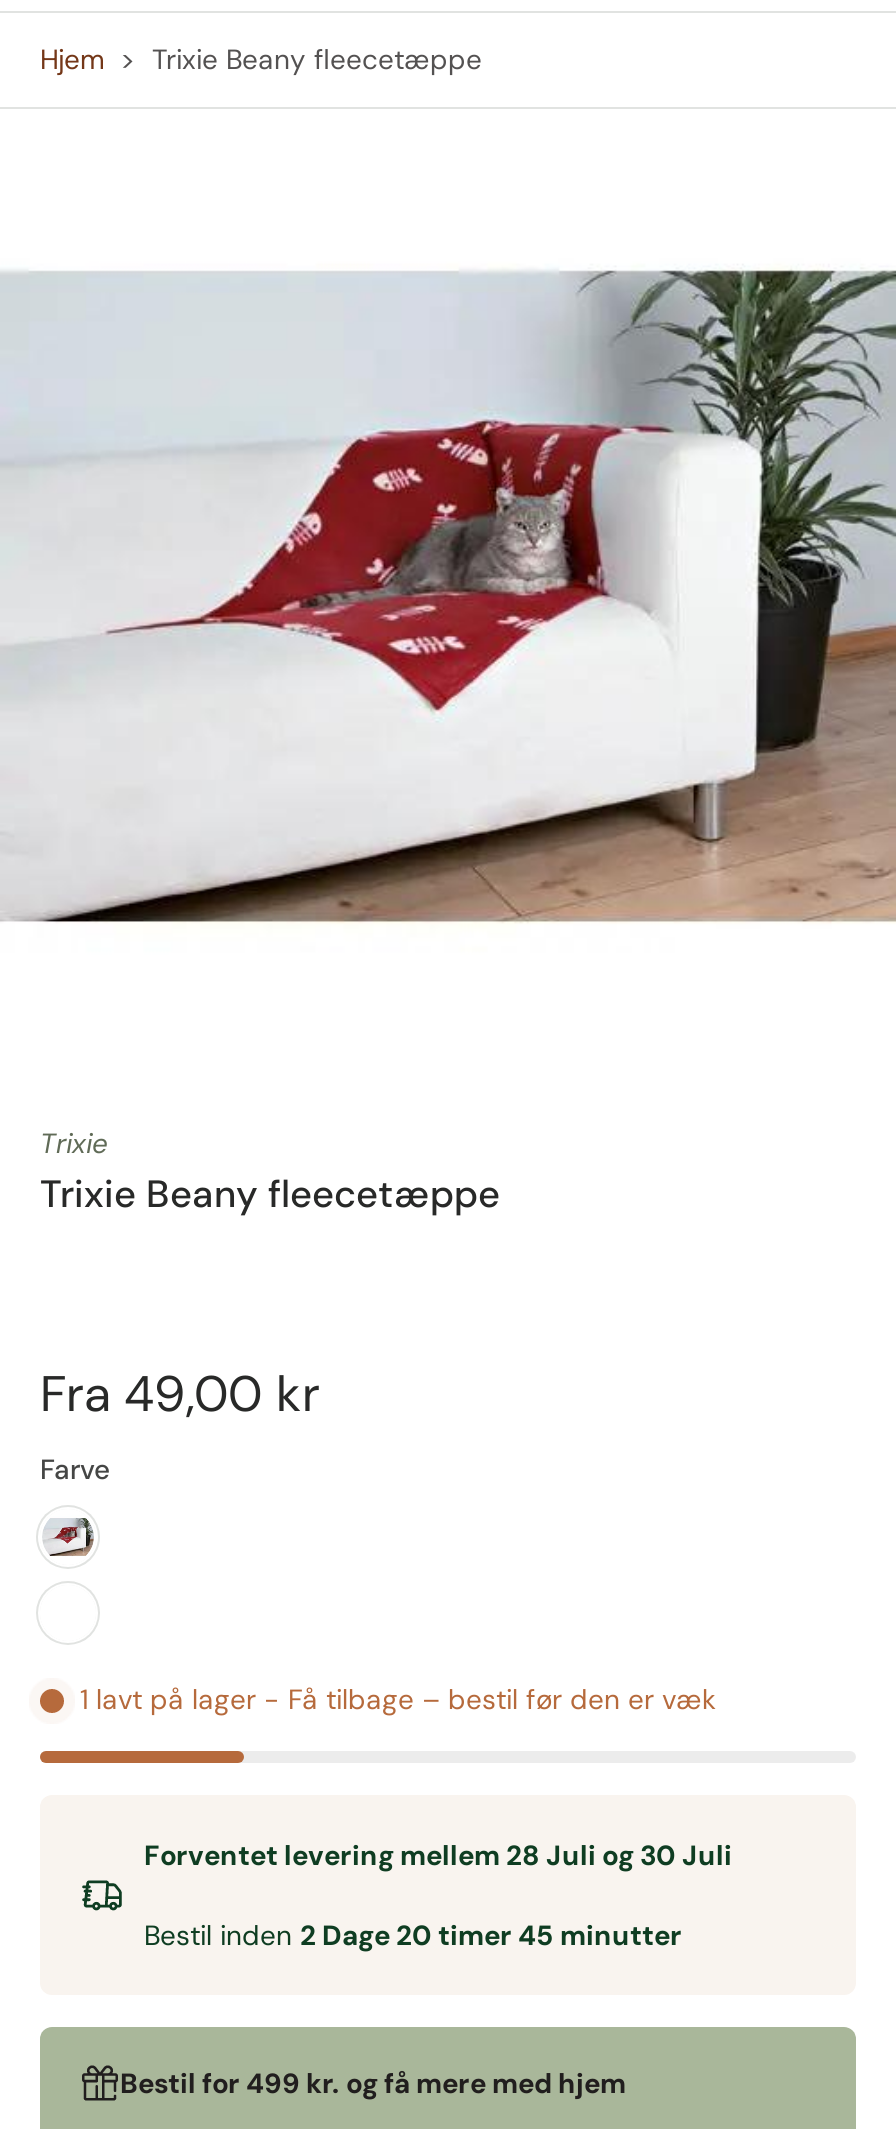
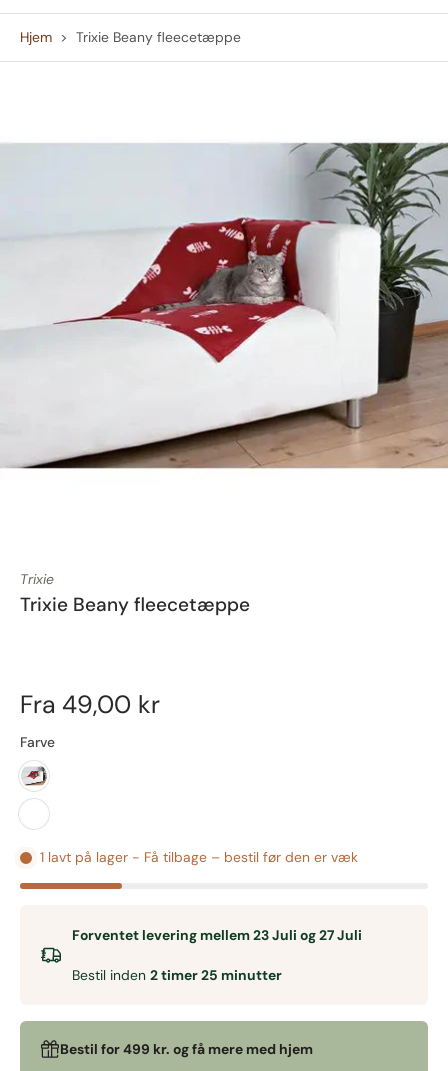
[144,1837,732,1873] Forventet levering mellem 28 Juli og 30 Juli -> [72,926,362,944] Forventet levering mellem 23 Juli og 27 Juli
[144,1917,682,1953] Bestil inden 2 Dage 20 timer 45 minutter -> [72,966,282,984] Bestil inden 2 timer 25 minutter

